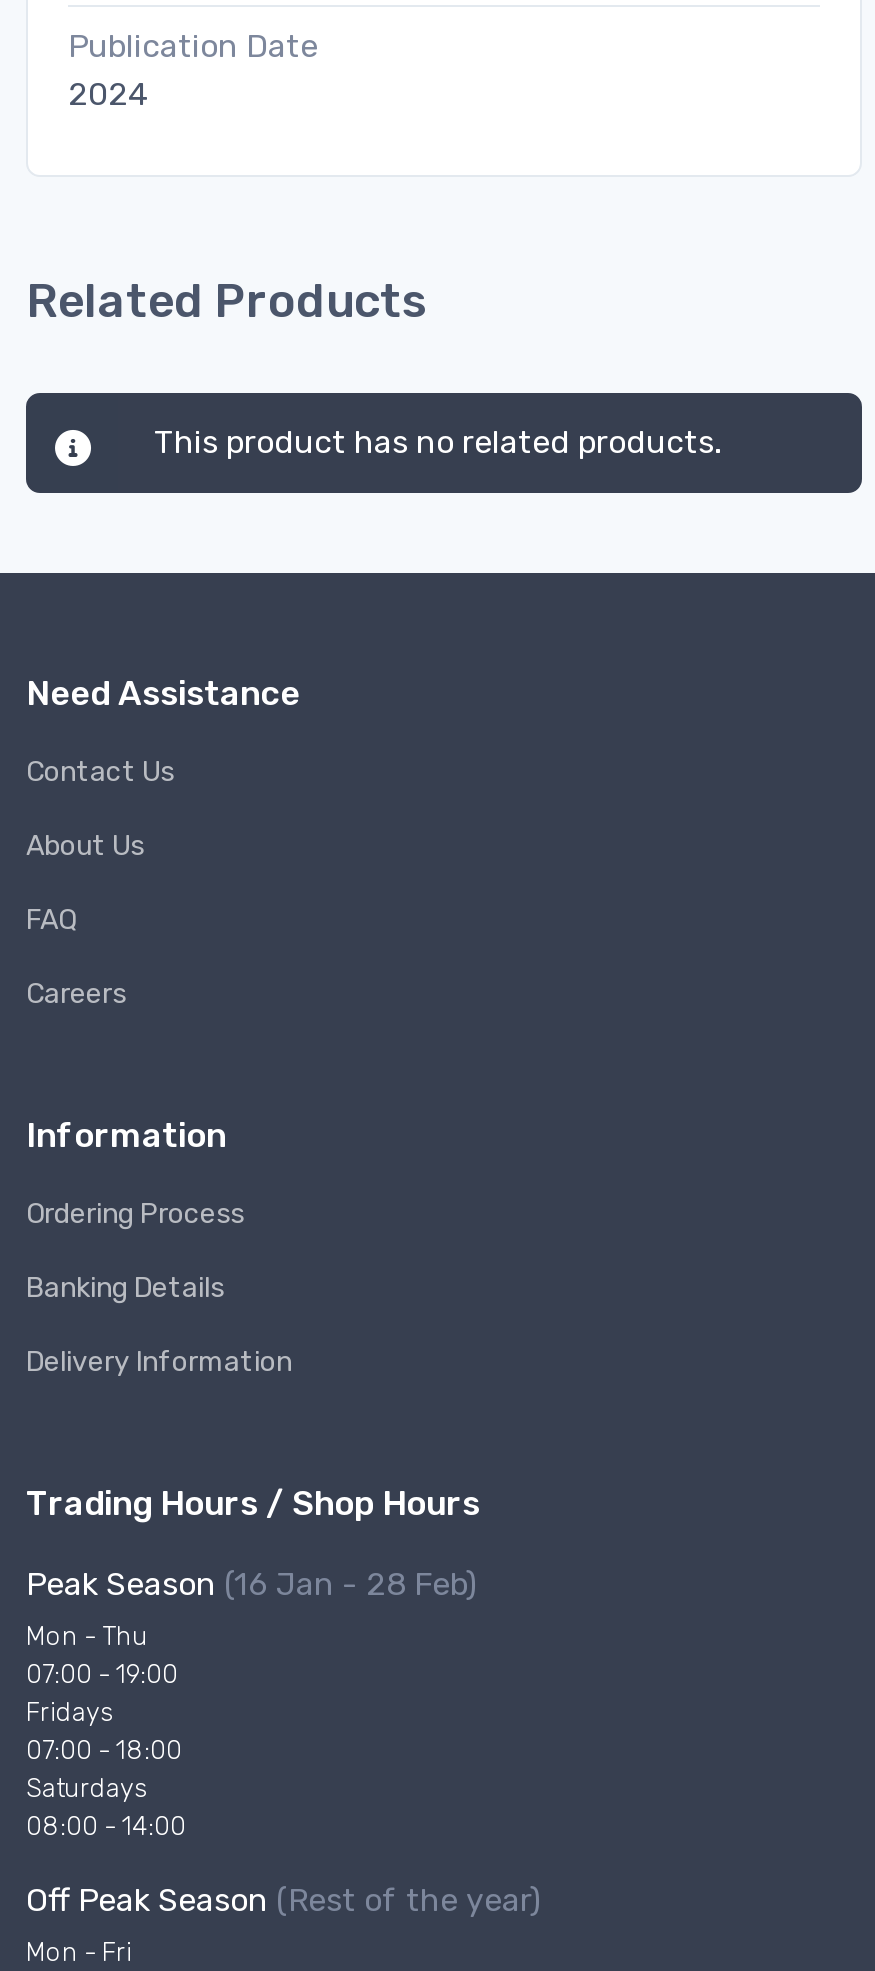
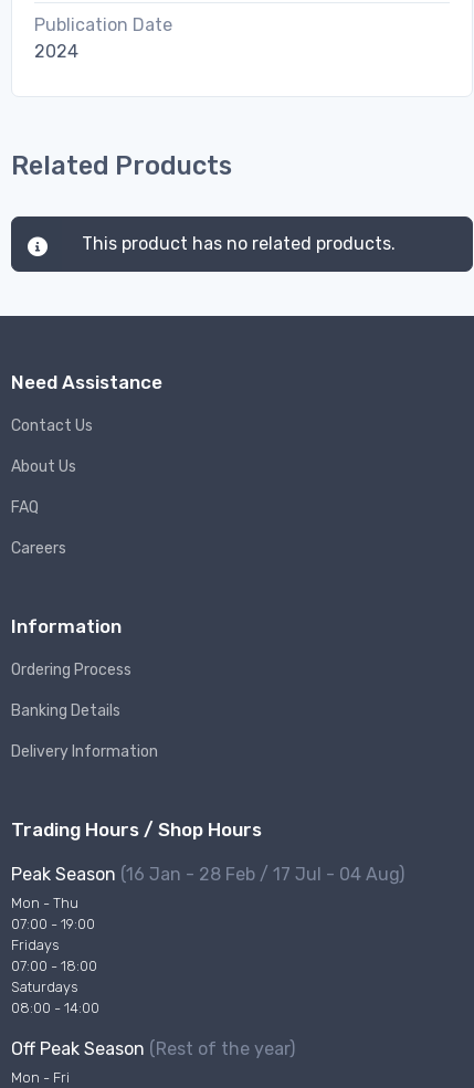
[26,1565,476,1603] Peak Season (16 Jan - 28 Feb) -> [11,864,404,885] Peak Season (16 Jan - 28 Feb / 17 Jul - 04 Aug)

